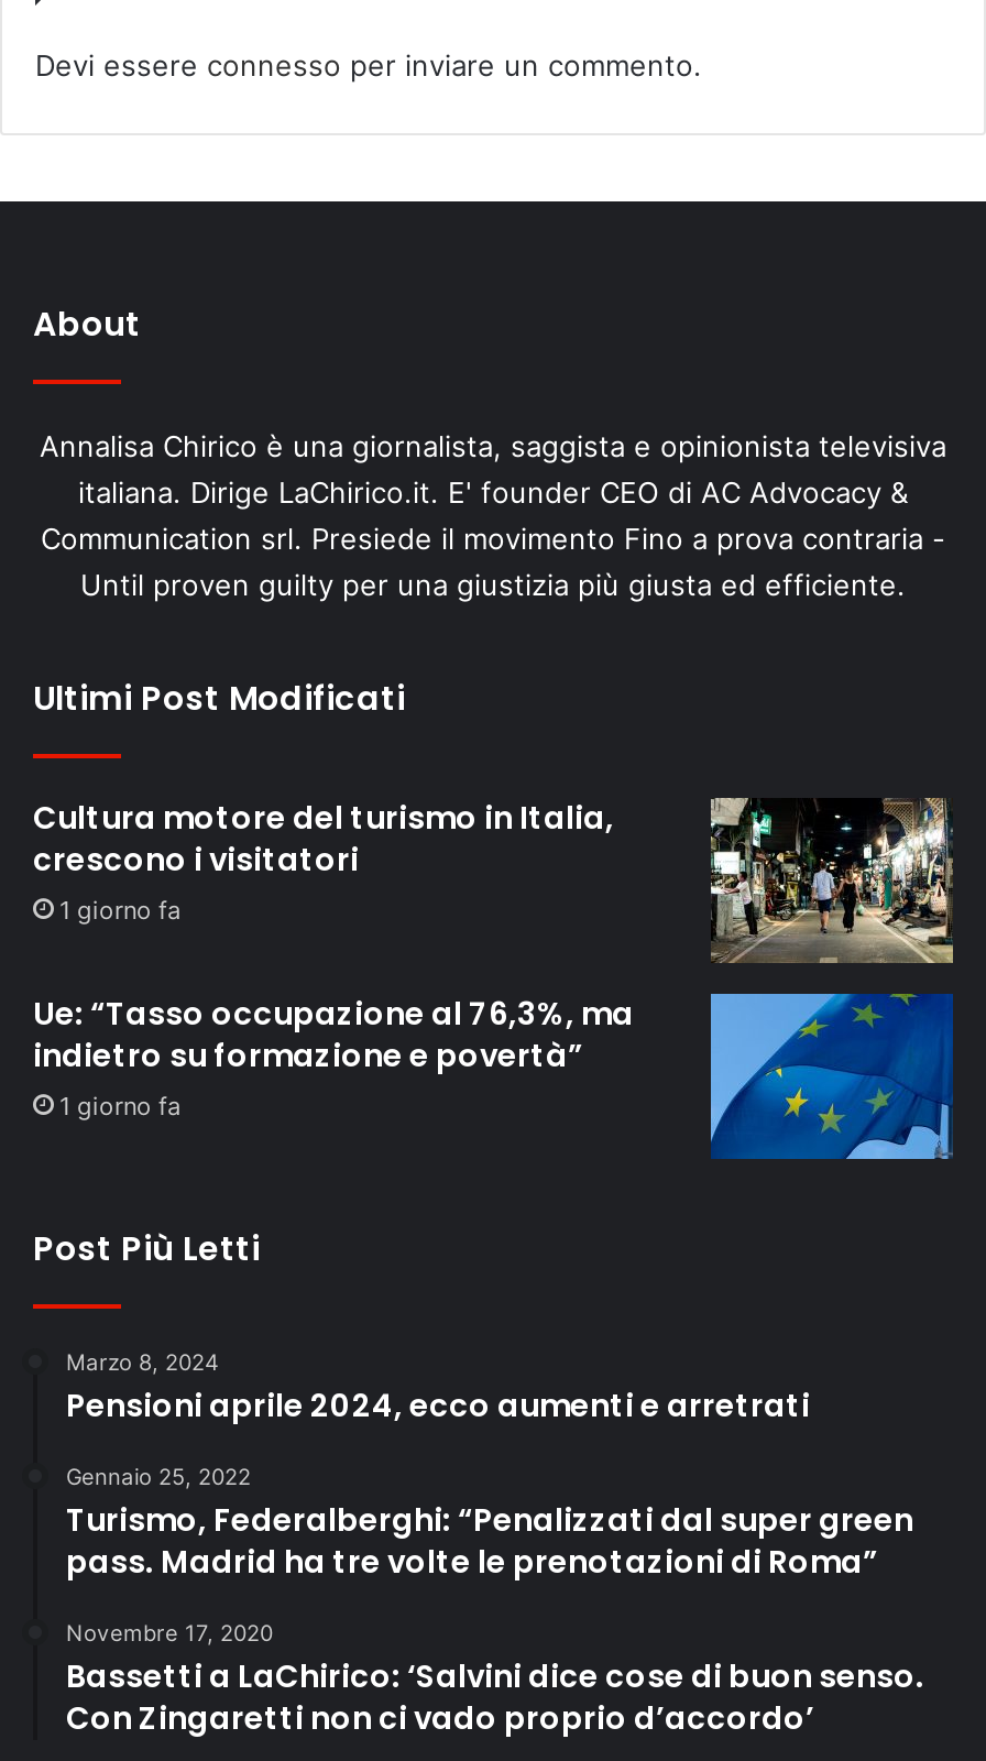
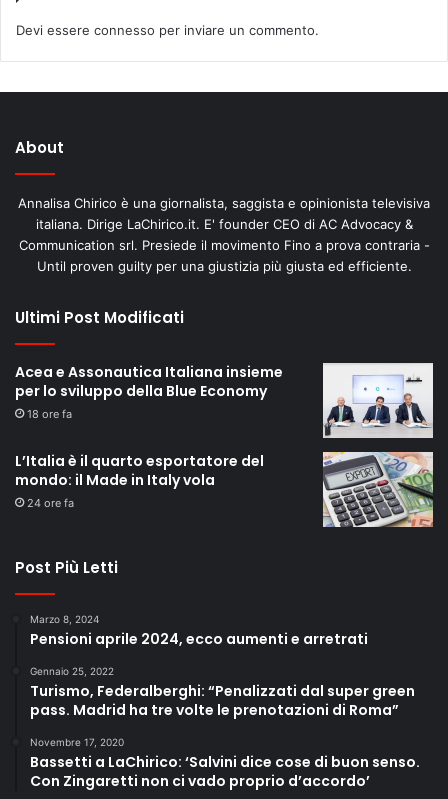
[33,796,614,926] Cultura motore del turismo in Italia, | crescono i visitatori | 1 giorno fa -> [15,362,283,421] Acea e Assonautica Italiana insieme | per lo sviluppo della Blue Economy | 18 ore fa
[711,797,953,964] [image] -> [322,362,434,439] [image]
[33,992,634,1122] Ue: “Tasso occupazione al 76,3%, ma | indietro su formazione e povertà” | 1 giorno fa -> [15,451,264,510] L’Italia è il quarto esportatore del | mondo: il Made in Italy vola | 24 ore fa
[709,993,953,1160] [image] -> [322,451,434,528] [image]

